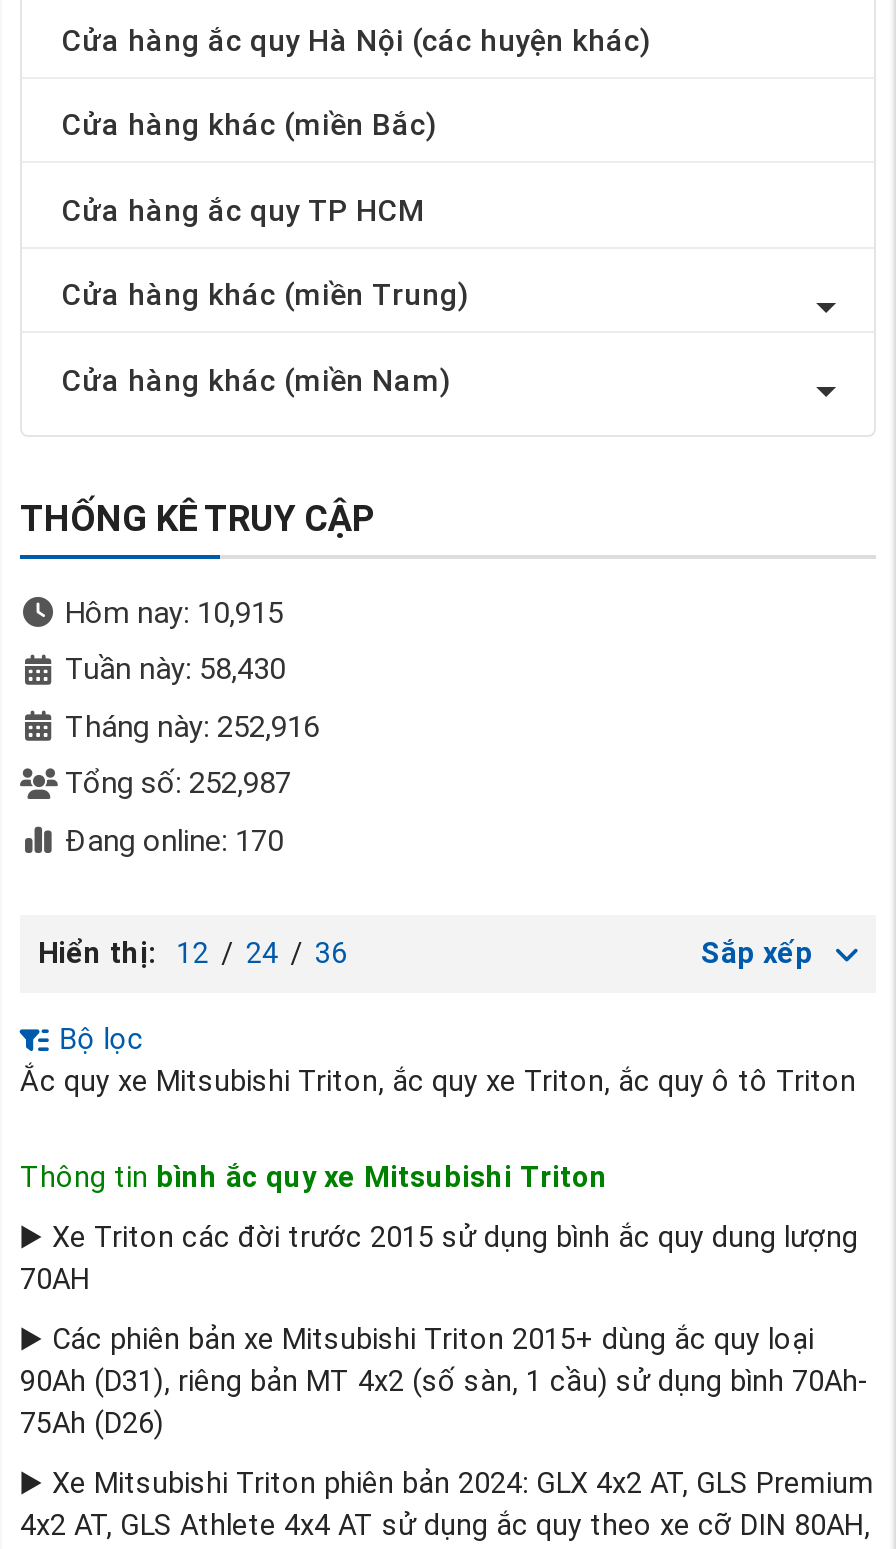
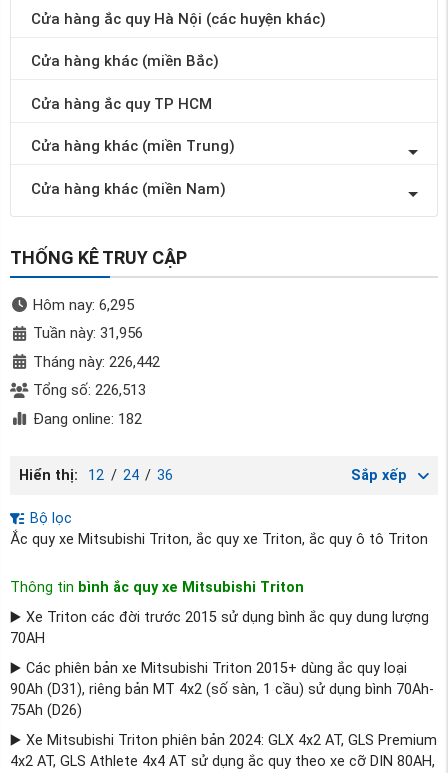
[65,594,283,630] Hôm nay: 10,915 -> [32,295,133,313] Hôm nay: 6,295
[65,651,285,687] Tuần này: 58,430 -> [32,324,142,342] Tuần này: 31,956
[65,708,319,744] Tháng này: 252,916 -> [32,352,159,370] Tháng này: 226,442
[65,765,291,801] Tổng số: 252,987 -> [32,381,145,399] Tổng số: 226,513
[65,822,283,858] Đang online: 170 -> [32,409,141,427] Đang online: 182

